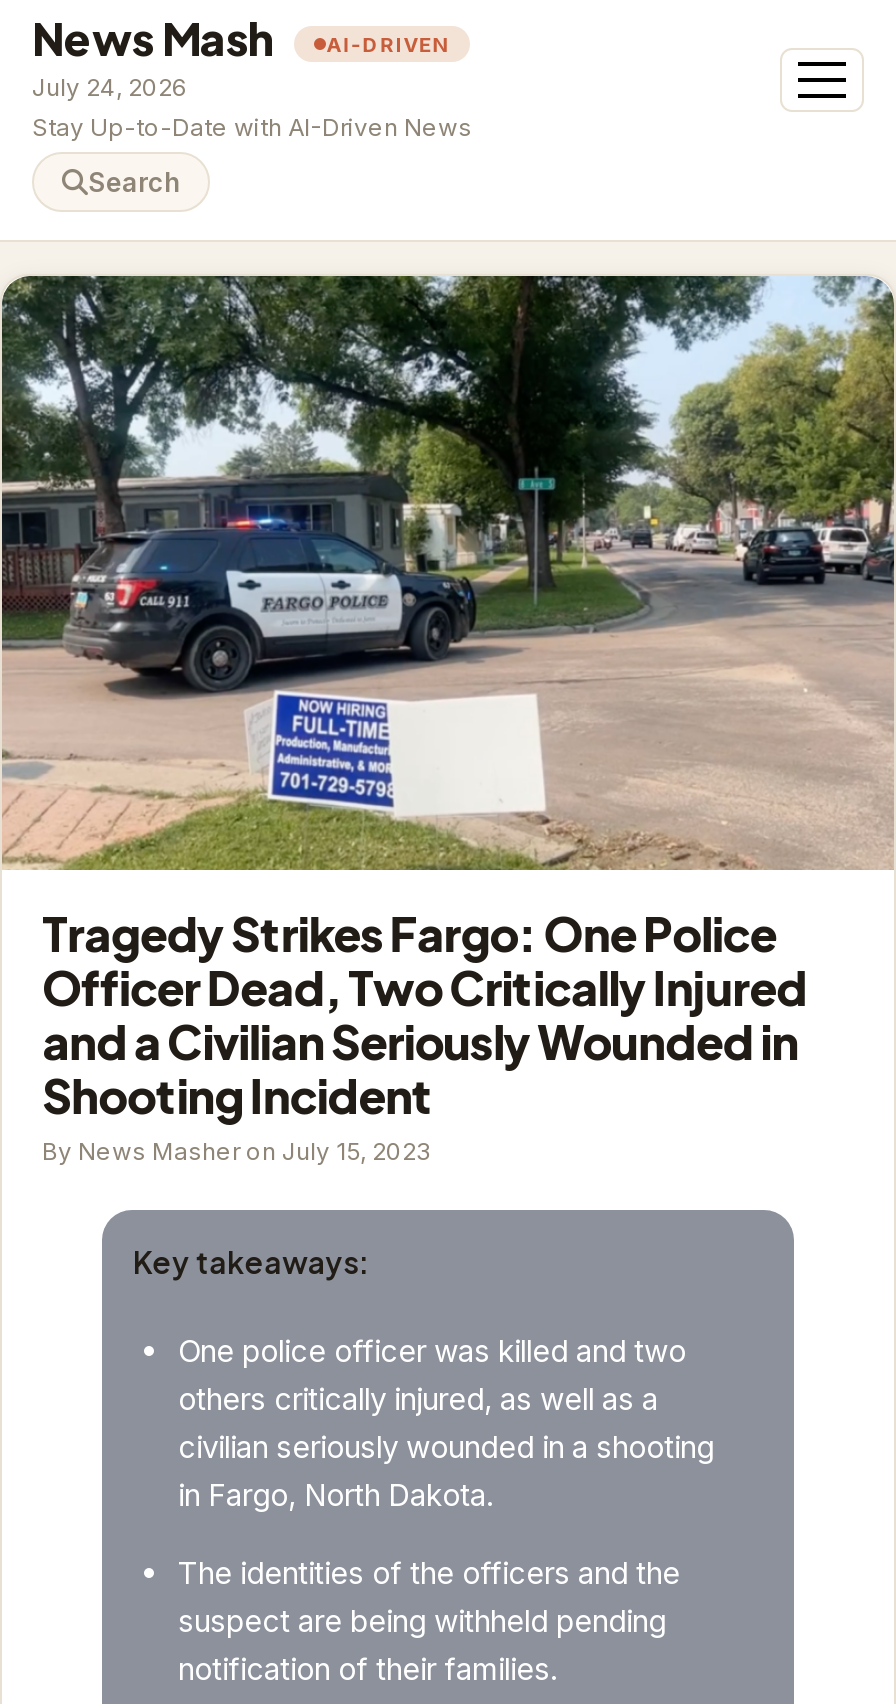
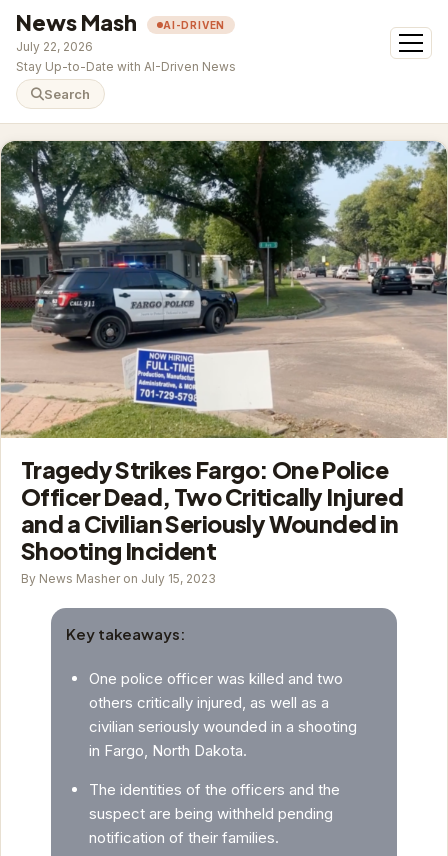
[32,72,188,102] July 24, 2026 -> [16,39,93,54] July 22, 2026

